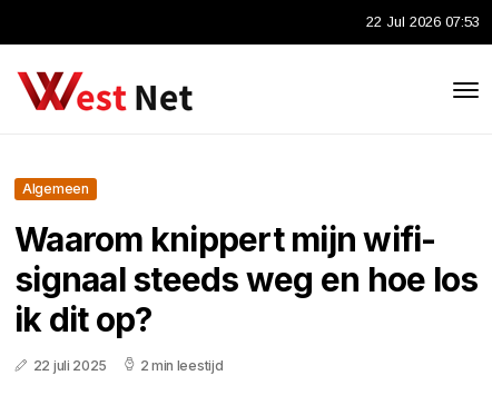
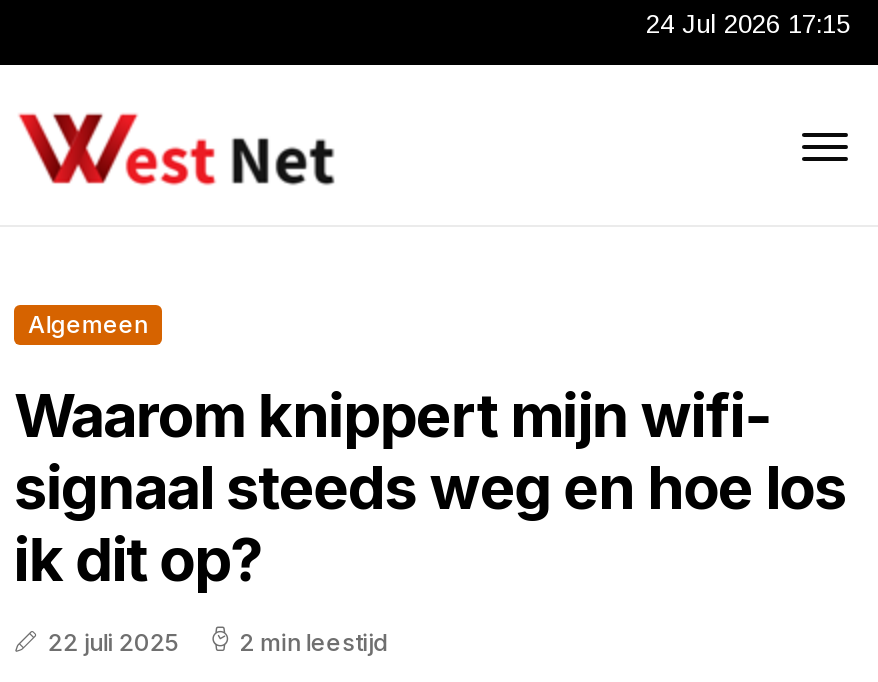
[366,13,480,30] 22 Jul 2026 07:53 -> [646,9,850,39] 24 Jul 2026 17:15

